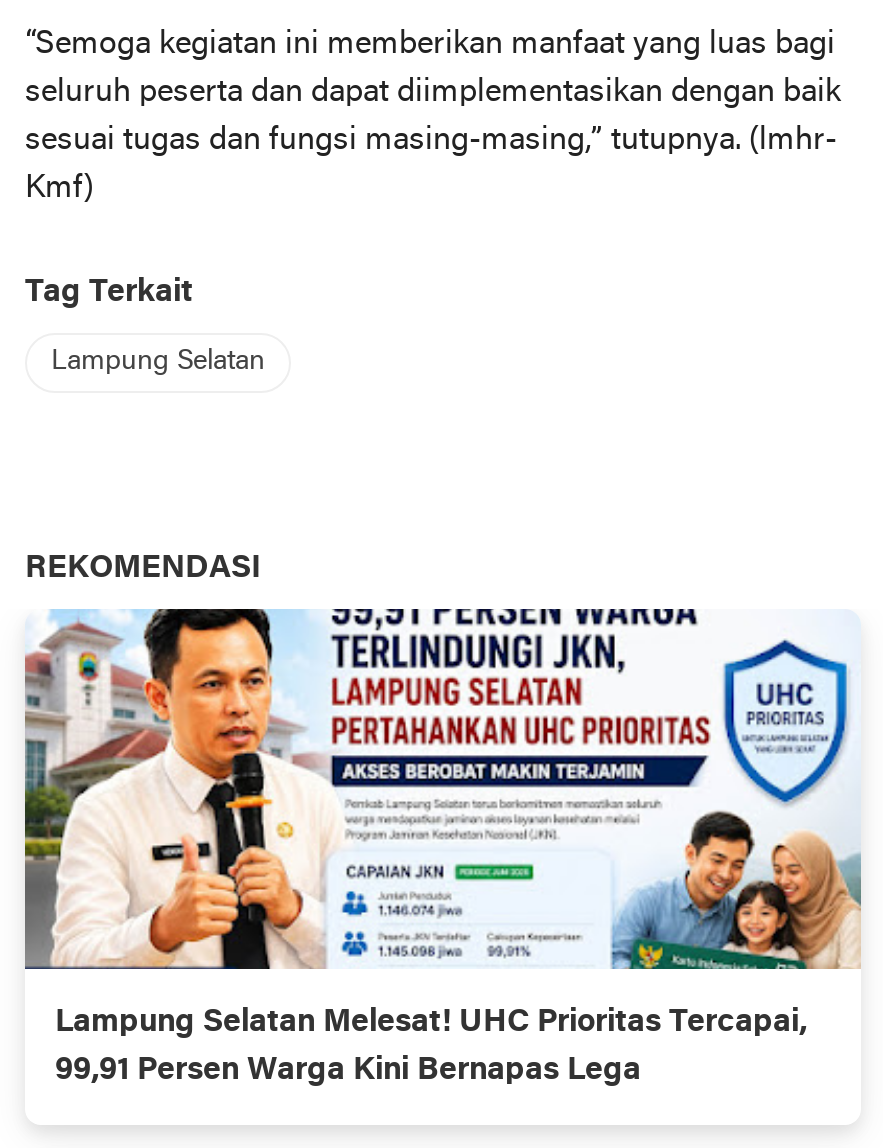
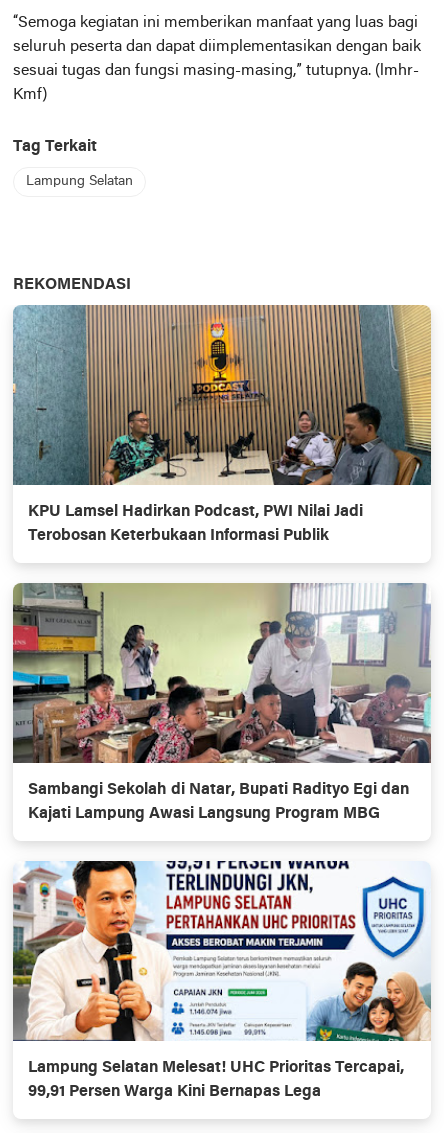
none -> [12,304,432,544] [image] | KPU Lamsel Hadirkan Podcast, PWI Nilai Jadi | Terobosan Keterbukaan Informasi Publik
none -> [12,582,432,822] [image] | Sambangi Sekolah di Natar, Bupati Radityo Egi dan | Kajati Lampung Awasi Langsung Program MBG

